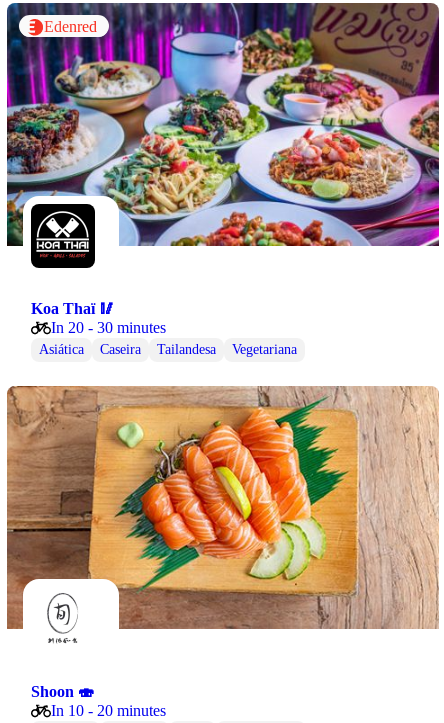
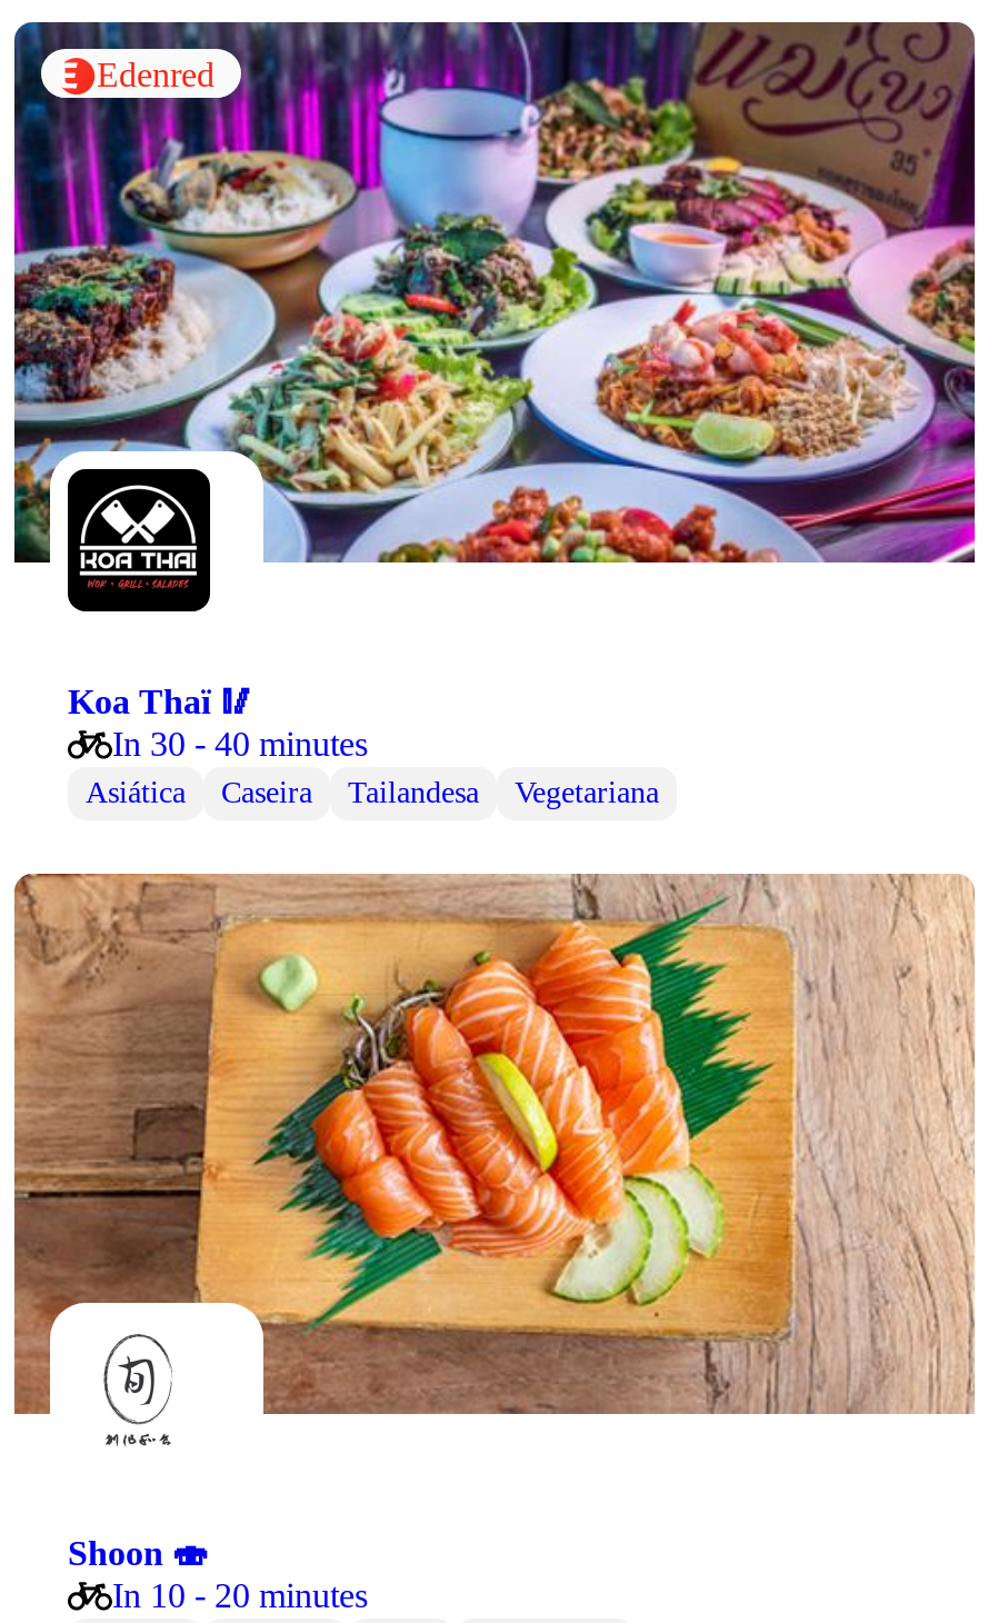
[51,319,166,336] In 20 - 30 minutes -> [112,726,368,764] In 30 - 40 minutes

